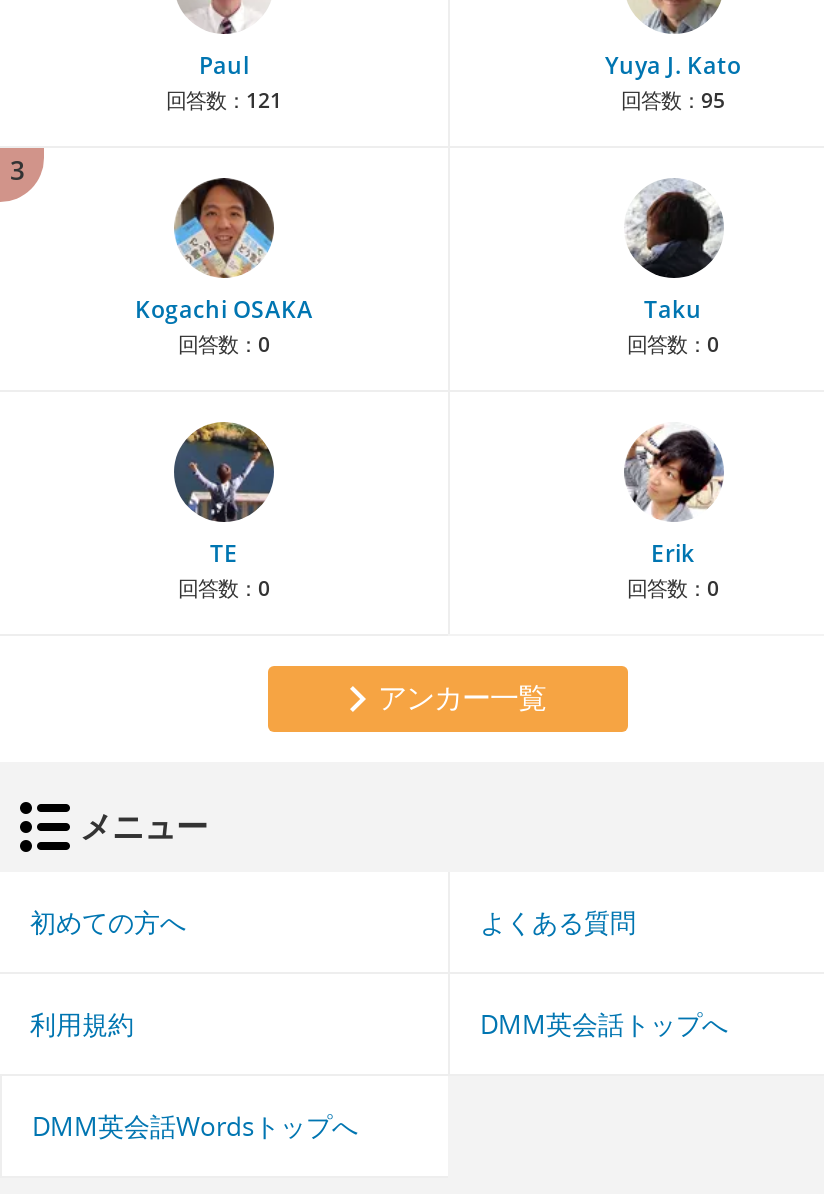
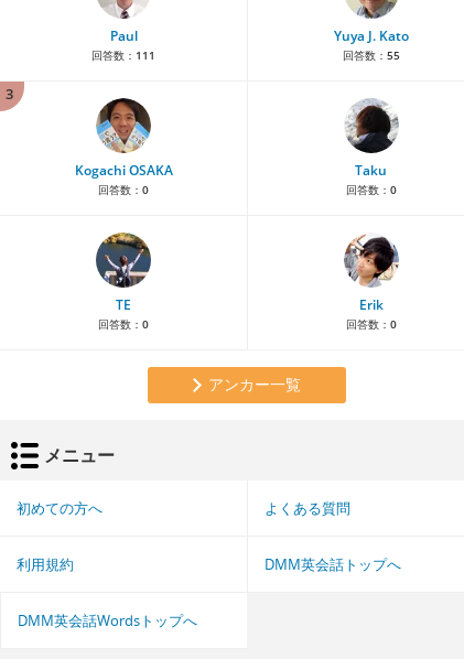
[166,85,282,113] 回答数：121 -> [91,47,155,62] 回答数：111
[621,85,725,113] 回答数：95 -> [342,47,400,62] 回答数：55

